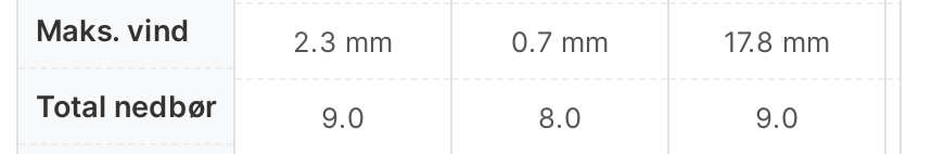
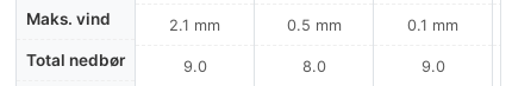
[293,25,393,57] 2.3 mm -> [169,16,220,34] 2.1 mm
[511,25,609,57] 0.7 mm -> [286,16,341,34] 0.5 mm
[724,25,830,57] 17.8 mm -> [407,16,458,34] 0.1 mm

